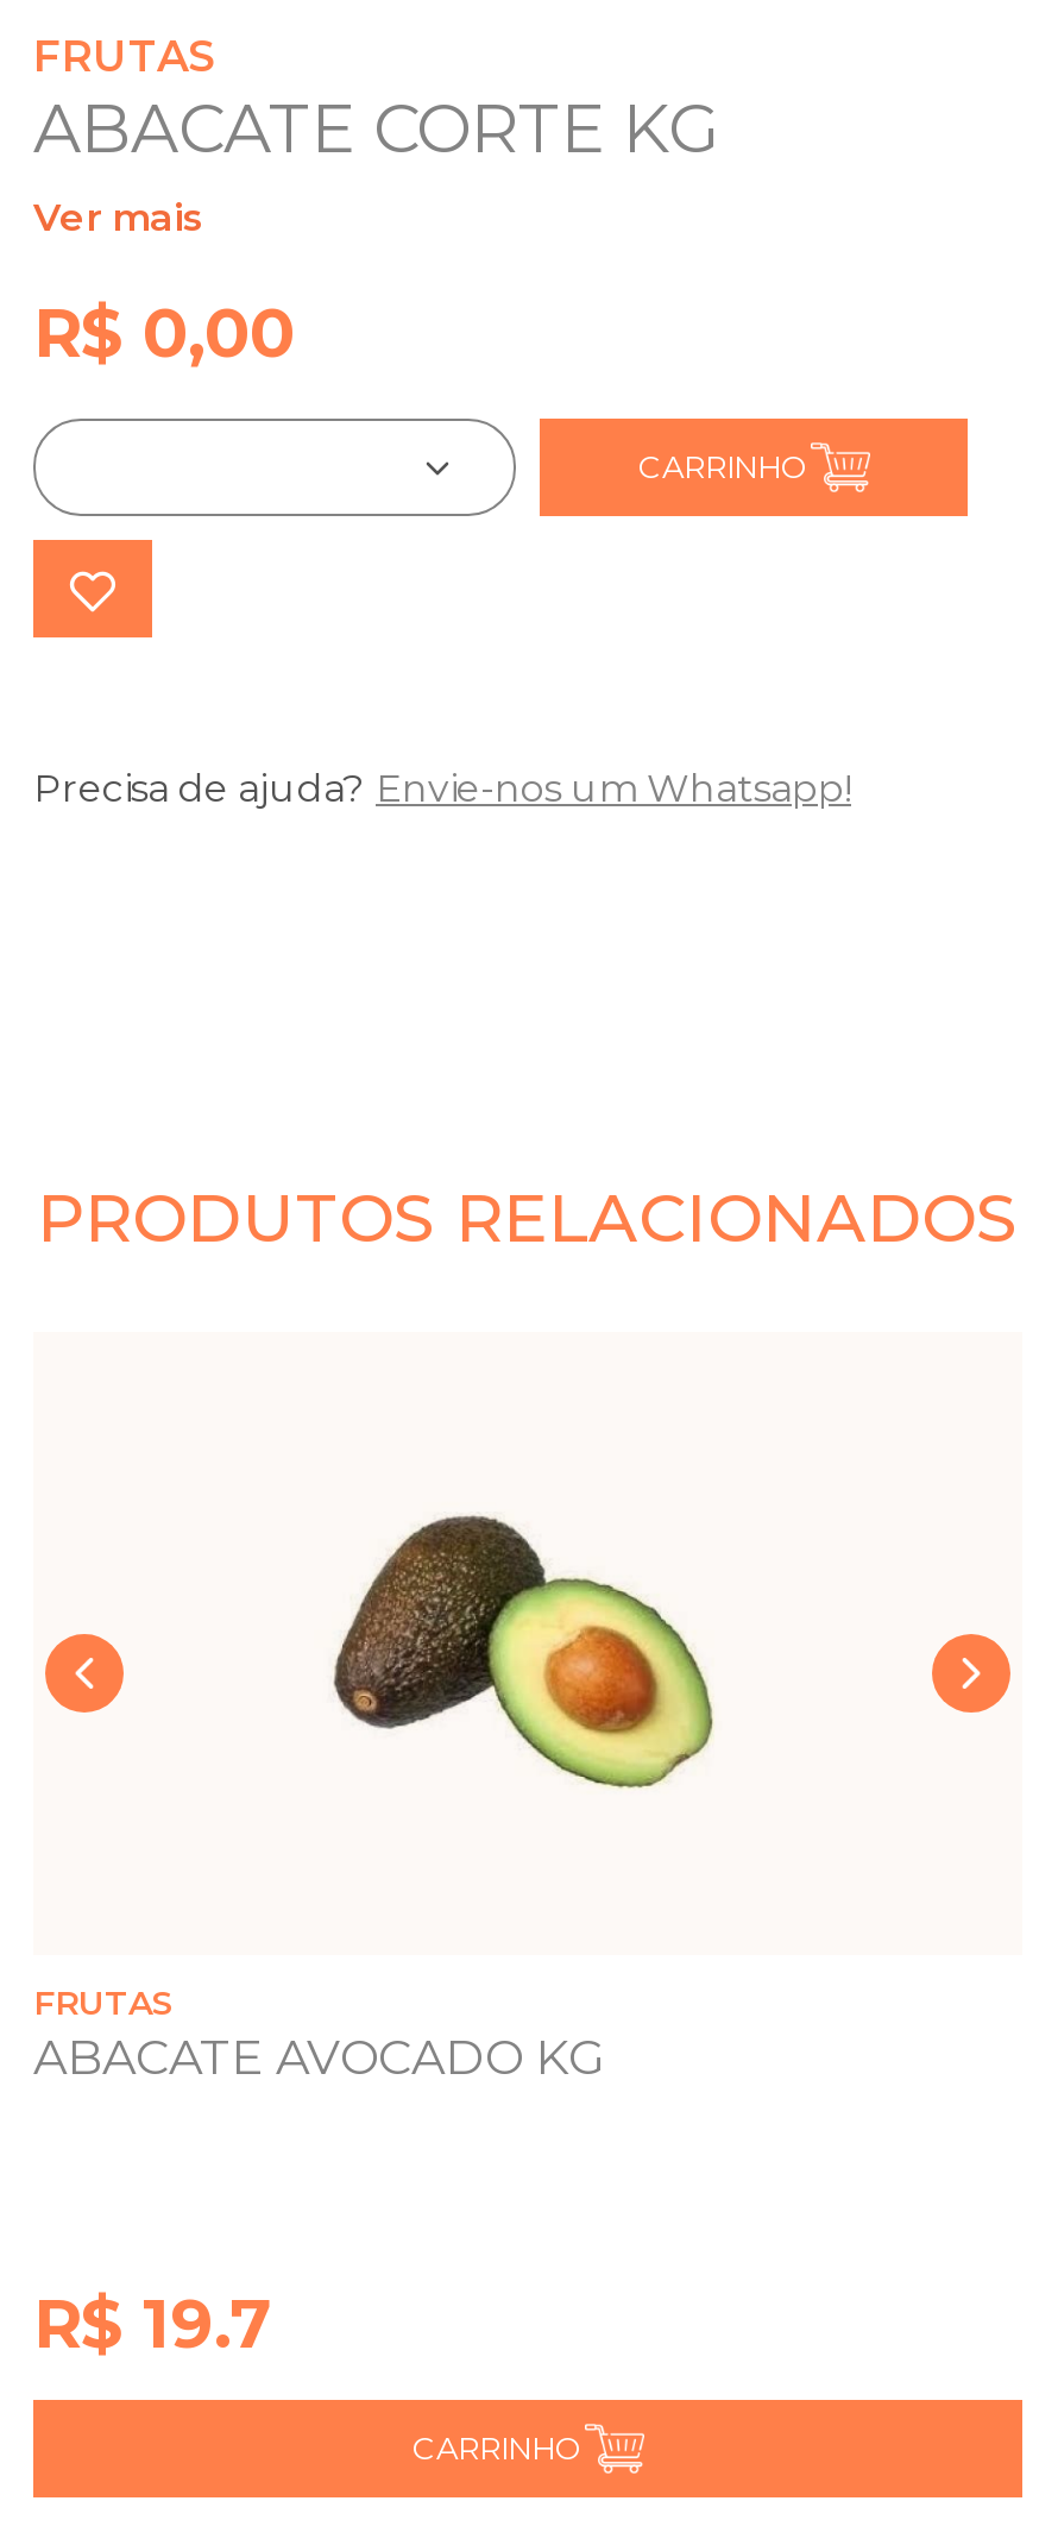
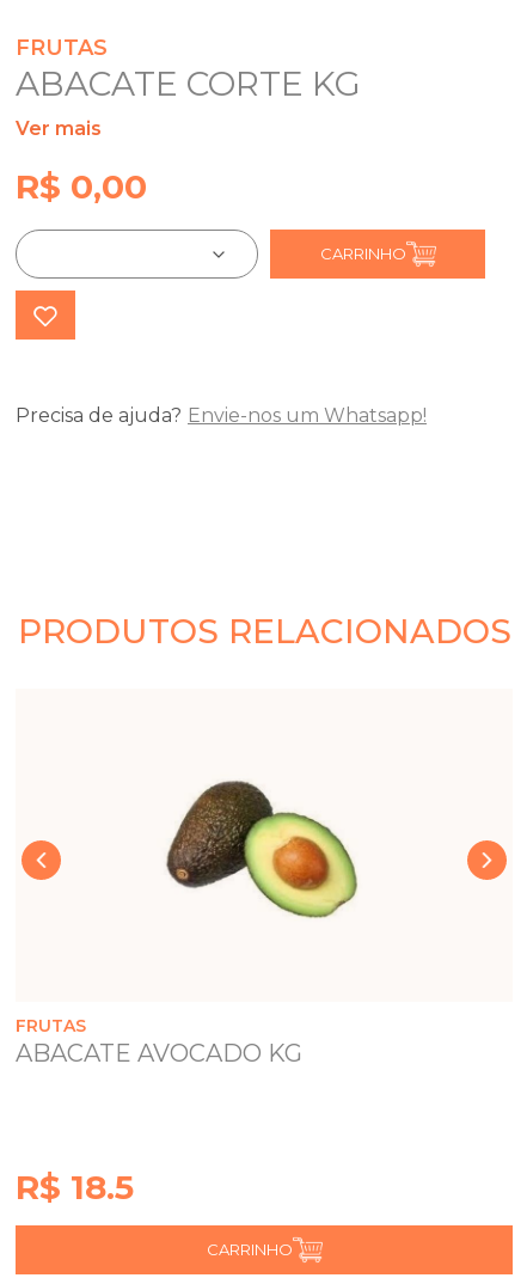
[33,2283,271,2364] R$ 19.7 -> [16,1167,134,1207] R$ 18.5

